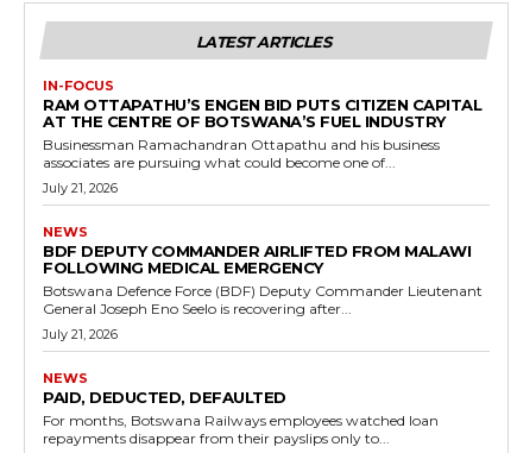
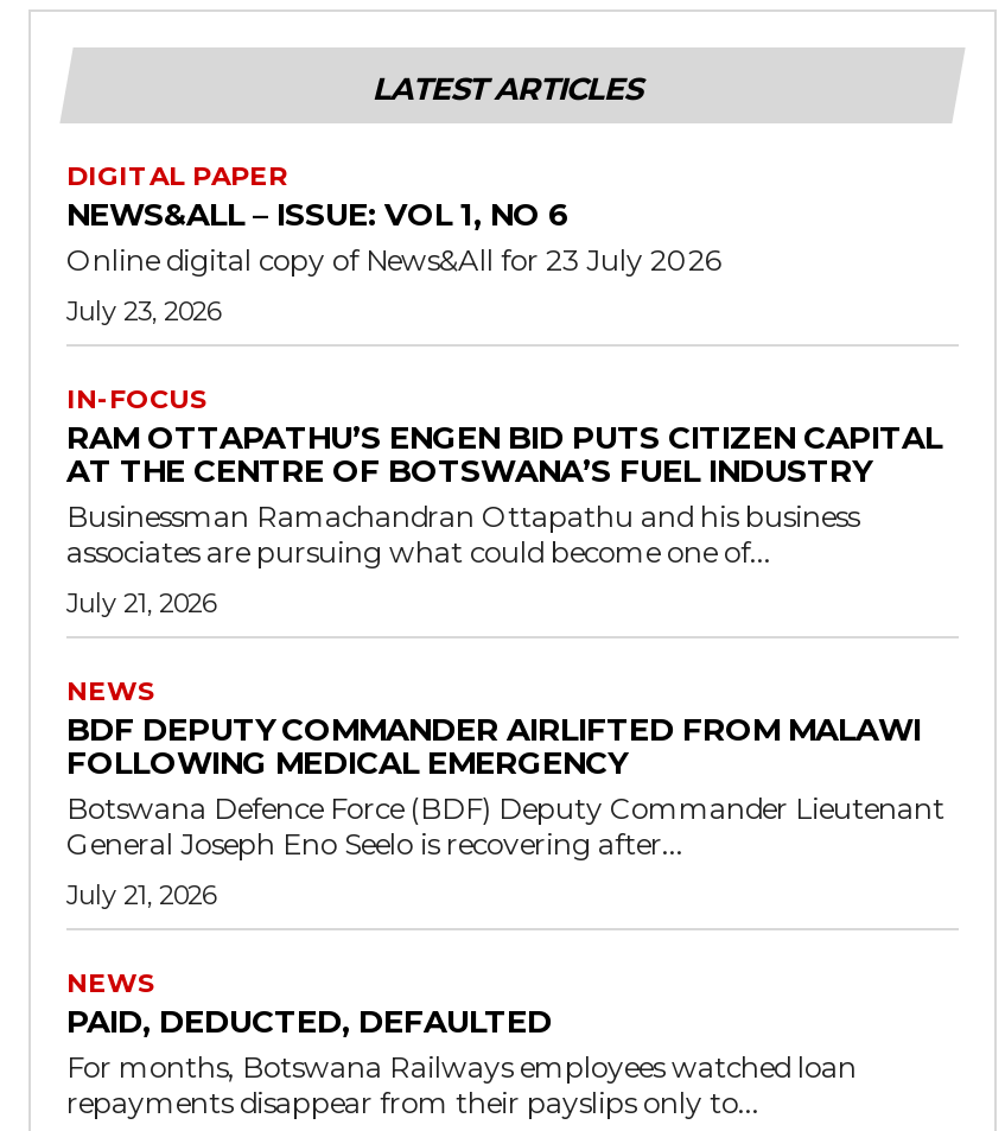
none -> [66,158,721,327] DIGITAL PAPER | NEWS&ALL – ISSUE: VOL 1, NO 6 | Online digital copy of News&All for 23 July 2026 | July 23, 2026

